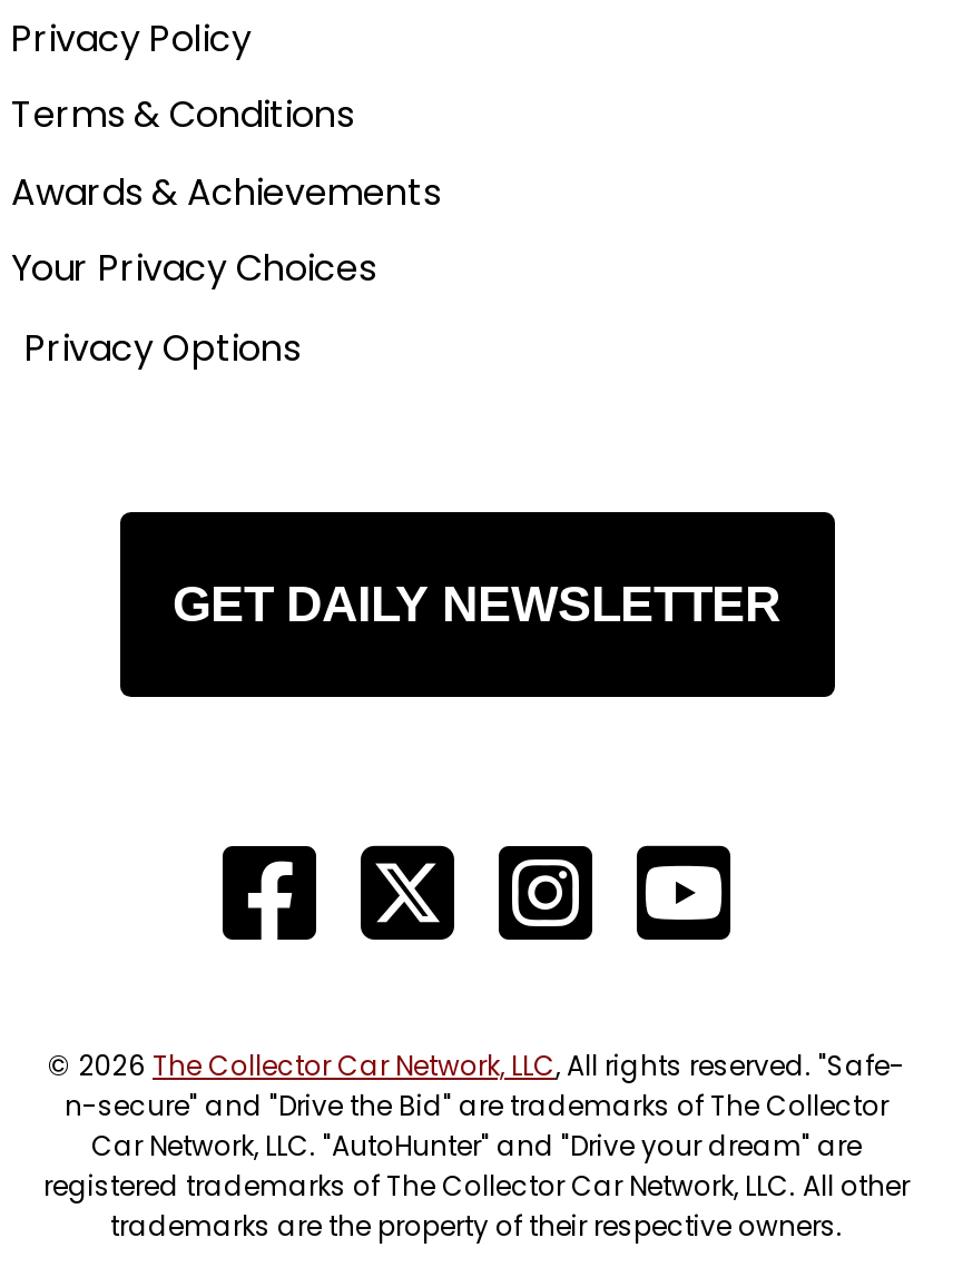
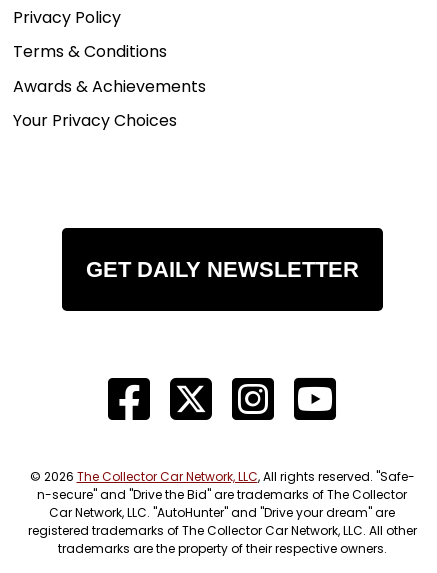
[24,322,301,373] Privacy Options -> none

